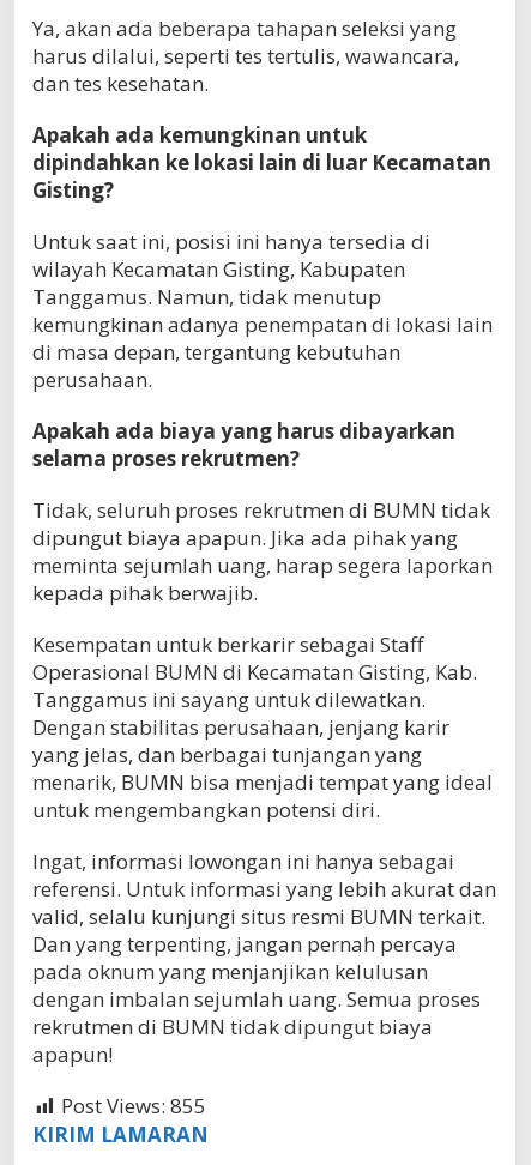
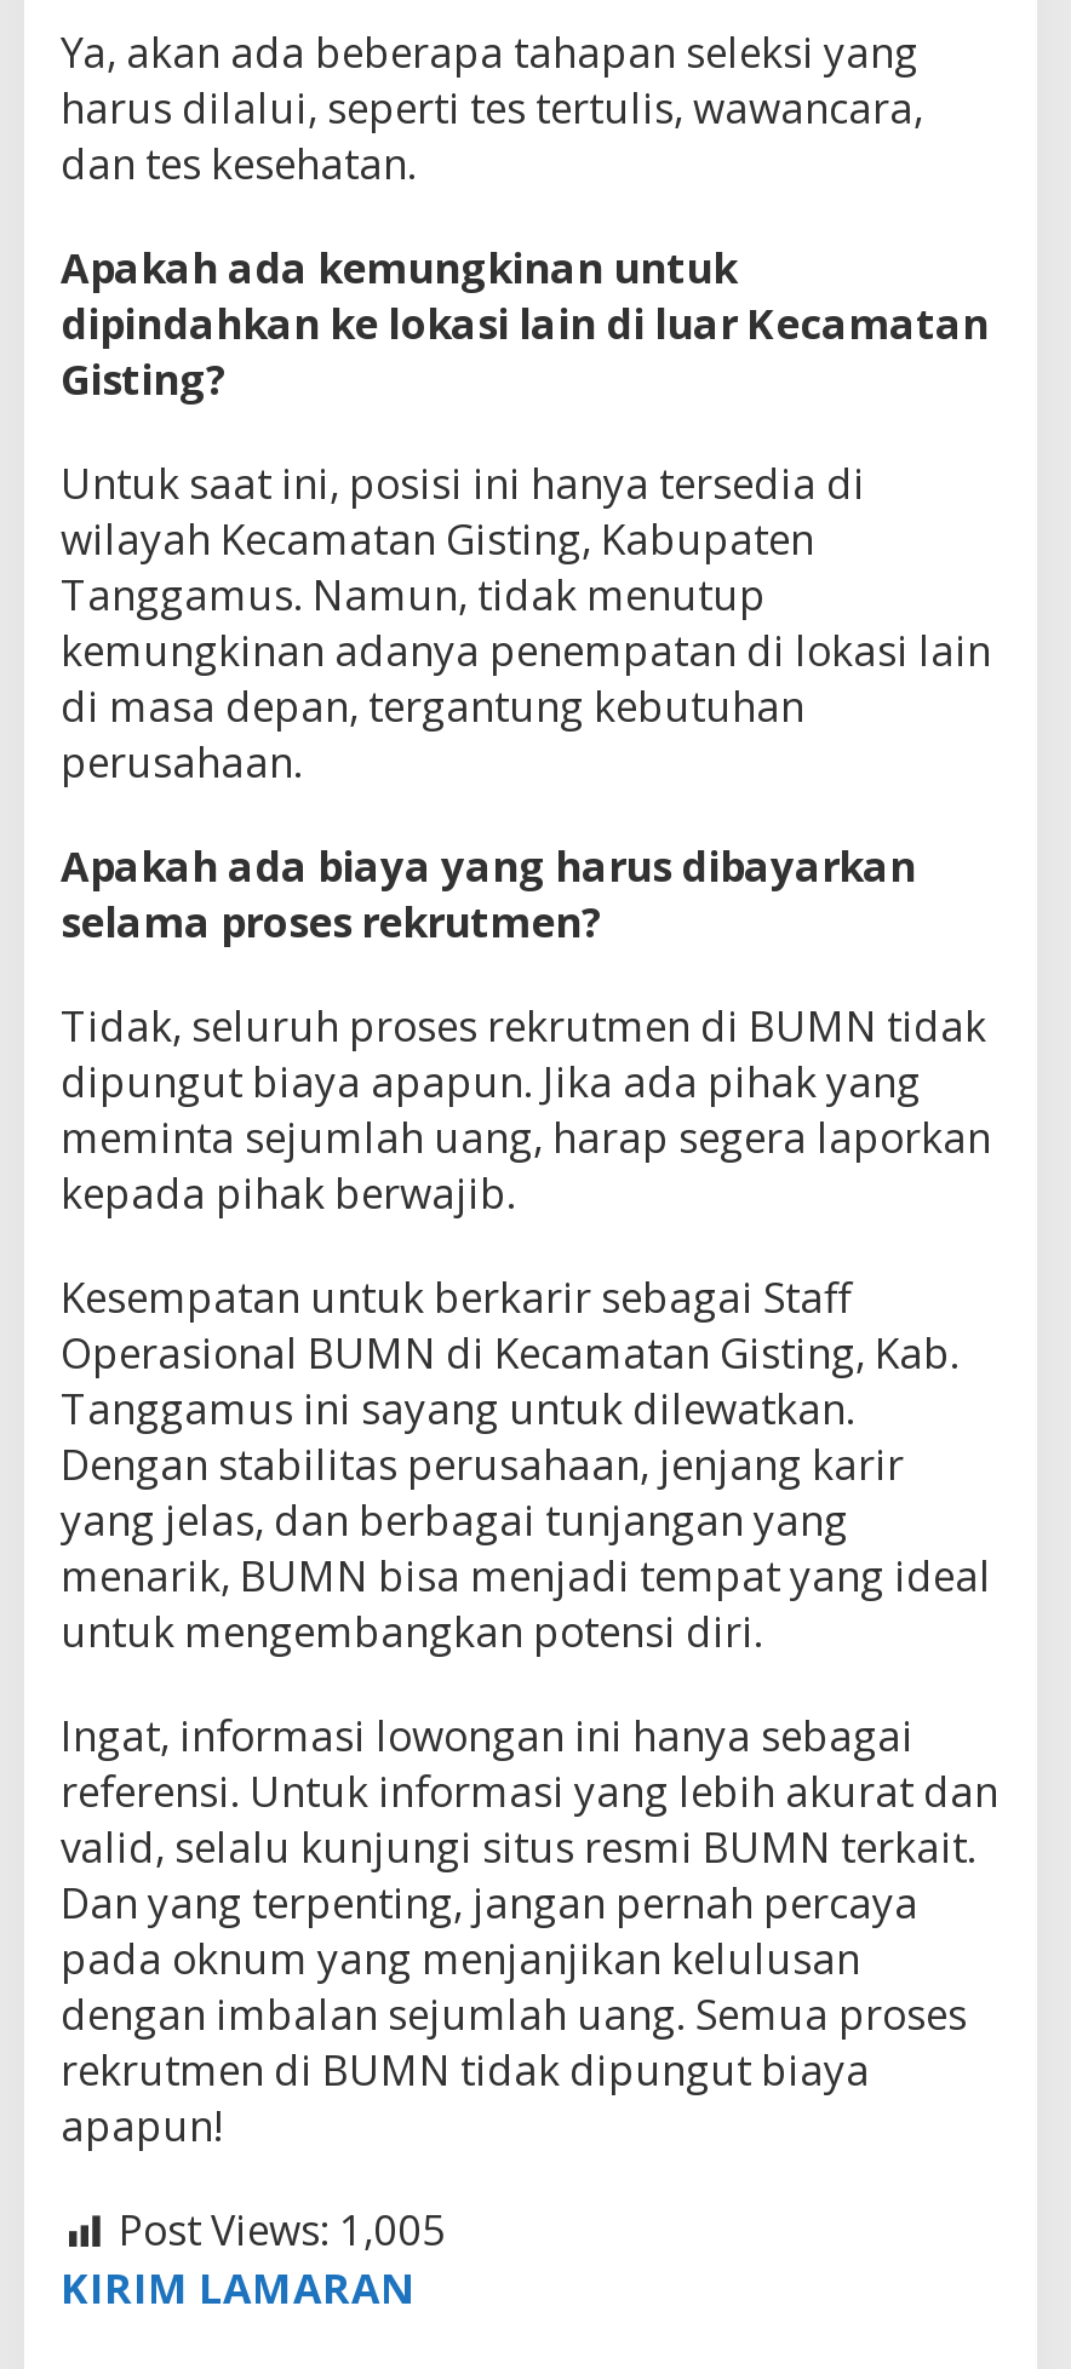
[61,1092,206,1120] Post Views: 855 -> [119,2202,446,2258] Post Views: 1,005

